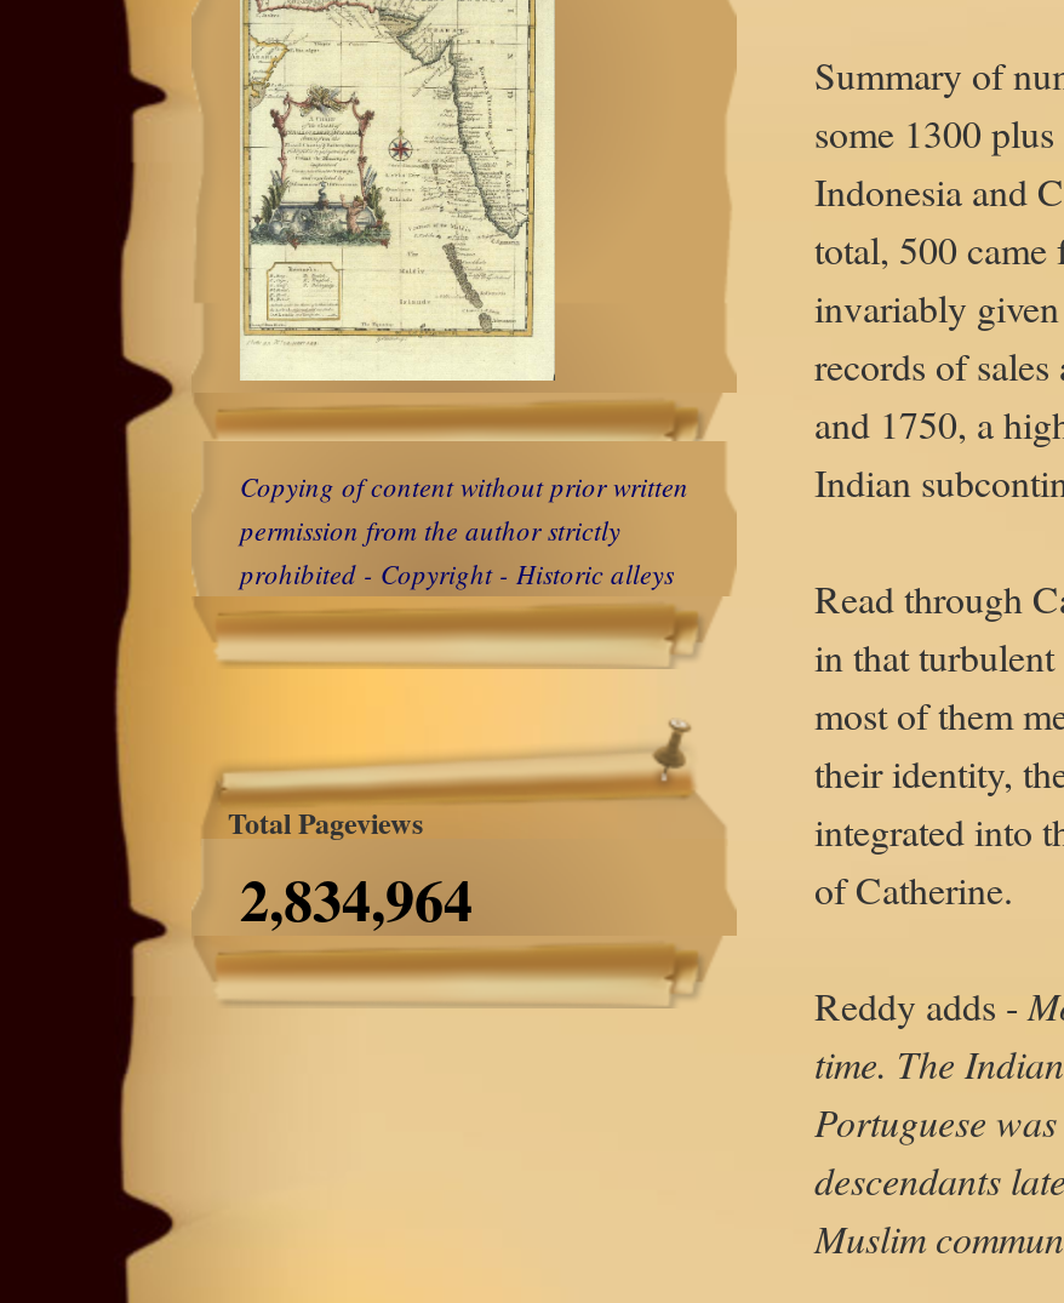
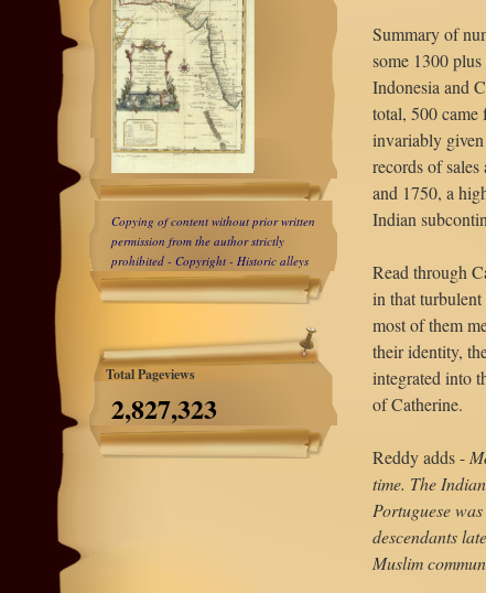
[240,856,473,941] 2,834,964 -> [111,389,217,428] 2,827,323

